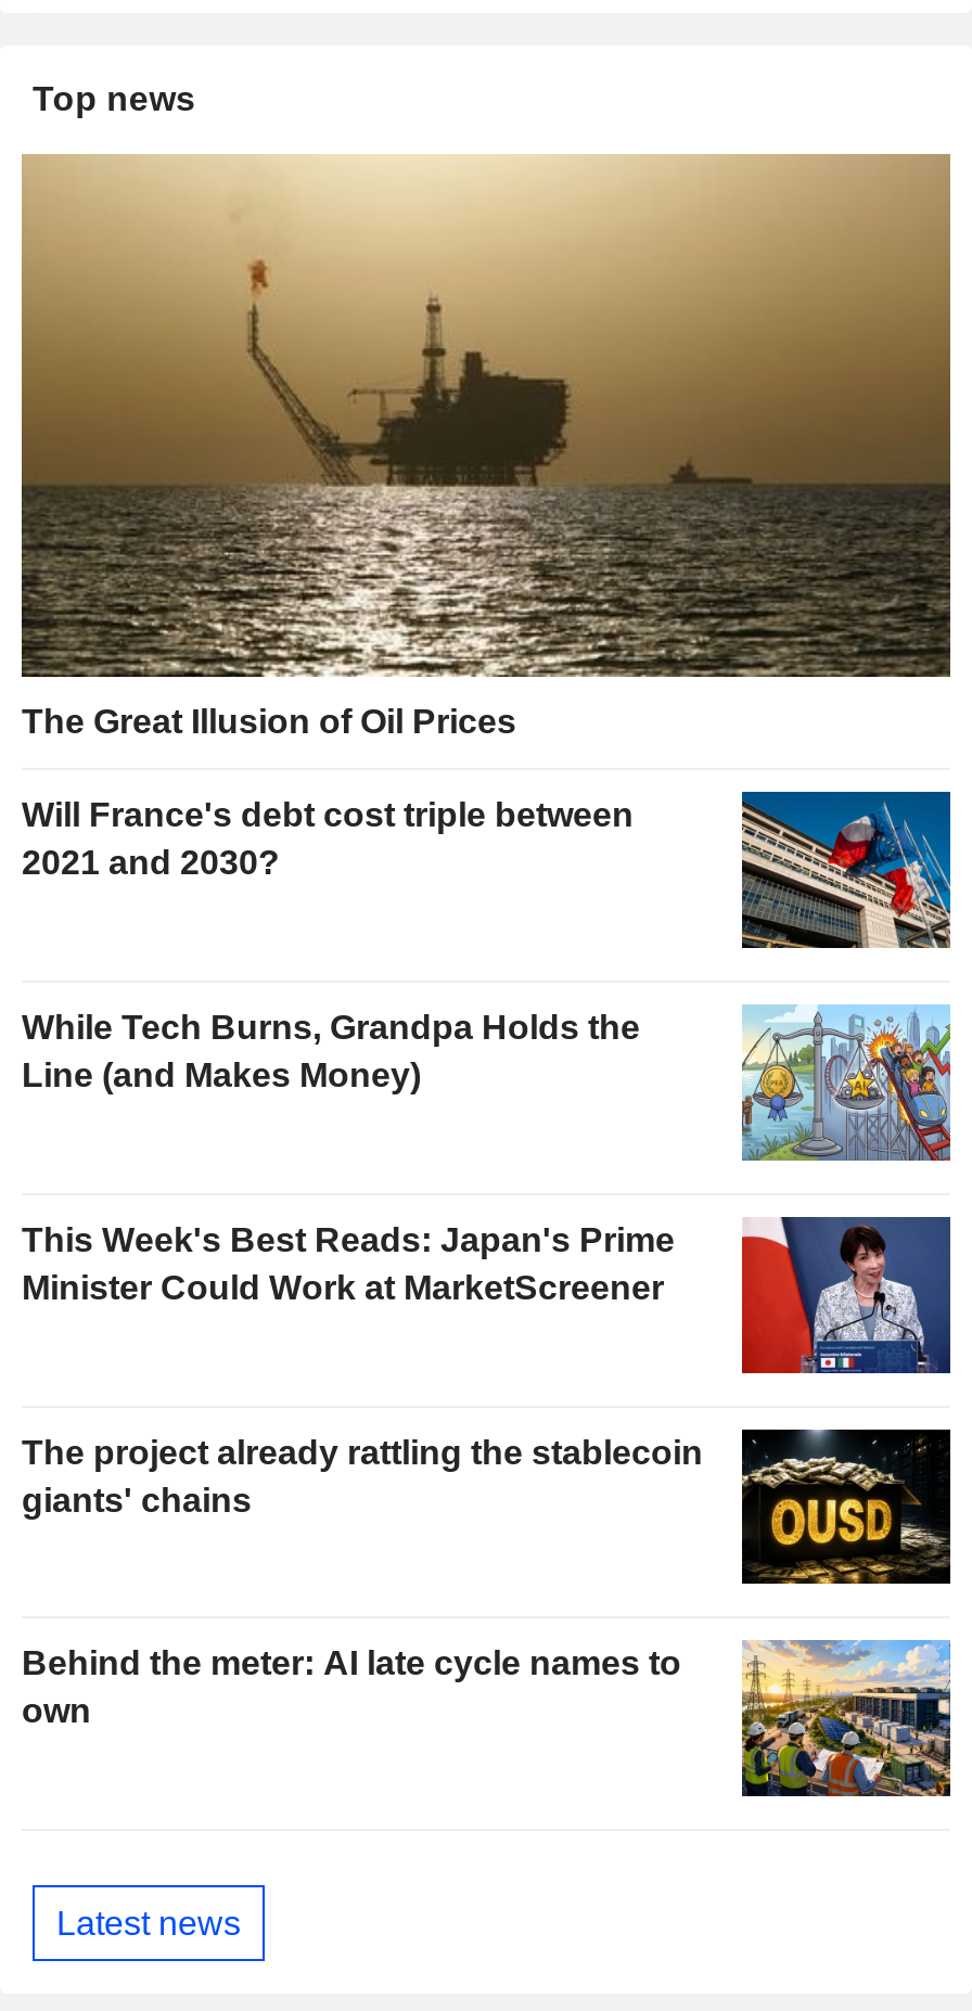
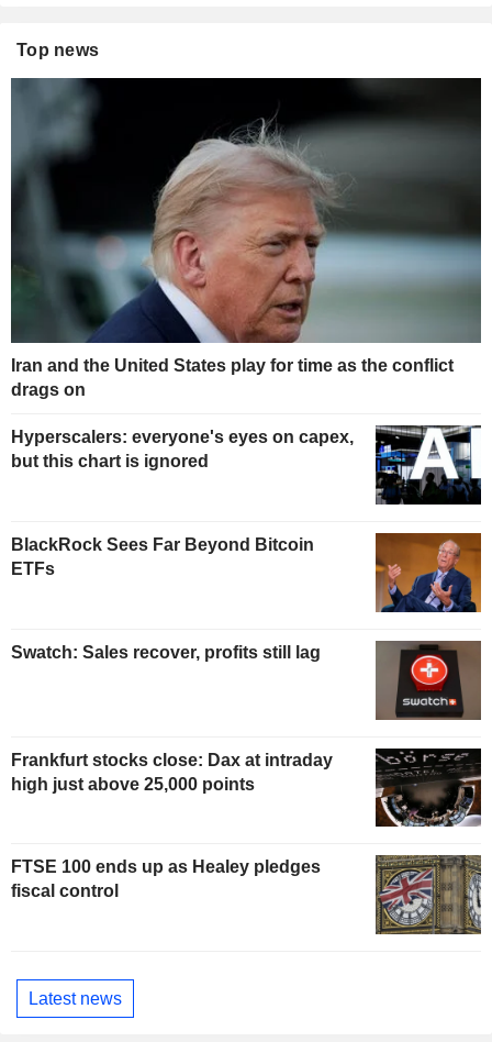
[20,152,952,740] [image] | The Great Illusion of Oil Prices -> [10,77,482,399] [image] | Iran and the United States play for time as the conflict | drags on
[22,797,634,881] Will France's debt cost triple between | 2021 and 2030? -> [11,428,354,471] Hyperscalers: everyone's eyes on capex, | but this chart is ignored
[740,790,952,950] [image] -> [376,424,482,506] [image]
[22,1009,640,1093] While Tech Burns, Grandpa Holds the | Line (and Makes Money) -> [11,535,314,578] BlackRock Sees Far Beyond Bitcoin | ETFs
[740,1004,952,1163] [image] -> [374,532,482,613] [image]
[22,1221,675,1306] This Week's Best Reads: Japan's Prime | Minister Could Work at MarketScreener -> [11,643,321,661] Swatch: Sales recover, profits still lag
[742,1217,950,1373] [image] -> [376,640,481,720] [image]
[22,1427,950,1586] [image] | The project already rattling the stablecoin | giants' chains -> [11,749,481,828] [image] | Frankfurt stocks close: Dax at intraday | high just above 25,000 points
[22,1645,681,1730] Behind the meter: AI late cycle names to | own -> [11,858,321,901] FTSE 100 ends up as Healey pledges | fiscal control
[742,1638,952,1798] [image] -> [376,854,481,935] [image]

